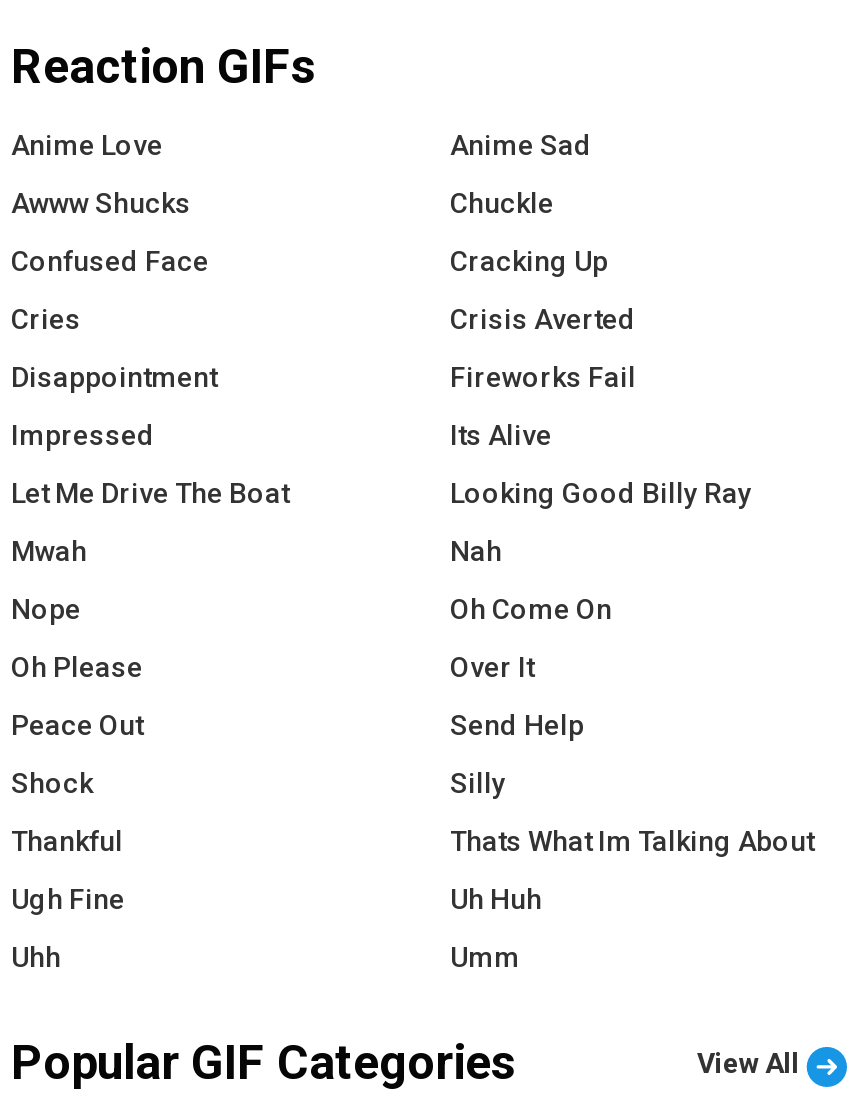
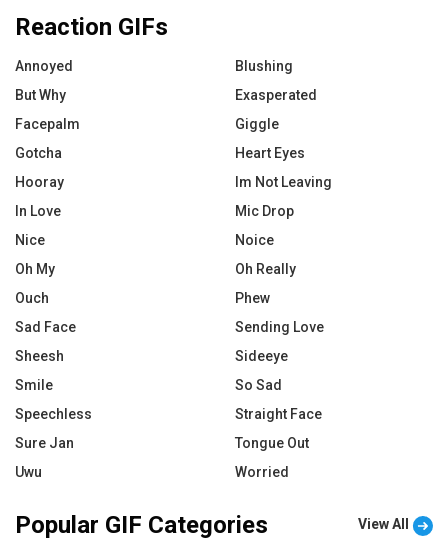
[11,130,592,162] Anime Love | Anime Sad -> [15,58,292,74] Annoyed | Blushing
[11,188,554,220] Awww Shucks | Chuckle -> [15,87,316,103] But Why | Exasperated
[11,246,608,278] Confused Face | Cracking Up -> [15,116,278,132] Facepalm | Giggle
[11,304,636,336] Cries | Crisis Averted -> [15,145,304,161] Gotcha | Heart Eyes
[11,362,636,394] Disappointment | Fireworks Fail -> [15,174,331,190] Hooray | Im Not Leaving
[11,420,552,452] Impressed | Its Alive -> [15,203,293,219] In Love | Mic Drop
[11,478,752,510] Let Me Drive The Boat | Looking Good Billy Ray -> [15,232,273,248] Nice | Noice
[11,536,502,568] Mwah | Nah -> [15,261,295,277] Oh My | Oh Really
[11,594,612,626] Nope | Oh Come On -> [15,290,269,306] Ouch | Phew
[11,652,534,684] Oh Please | Over It -> [15,319,323,335] Sad Face | Sending Love
[11,710,584,742] Peace Out | Send Help -> [15,348,287,364] Sheesh | Sideeye
[11,768,506,800] Shock | Silly -> [15,377,281,393] Smile | So Sad
[11,826,814,858] Thankful | Thats What Im Talking About -> [15,406,321,422] Speechless | Straight Face
[11,884,542,916] Ugh Fine | Uh Huh -> [15,435,308,451] Sure Jan | Tongue Out
[11,942,520,974] Uhh | Umm -> [15,464,288,480] Uwu | Worried

